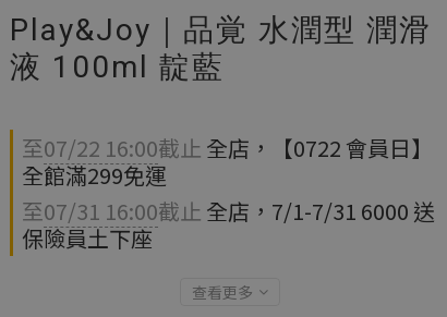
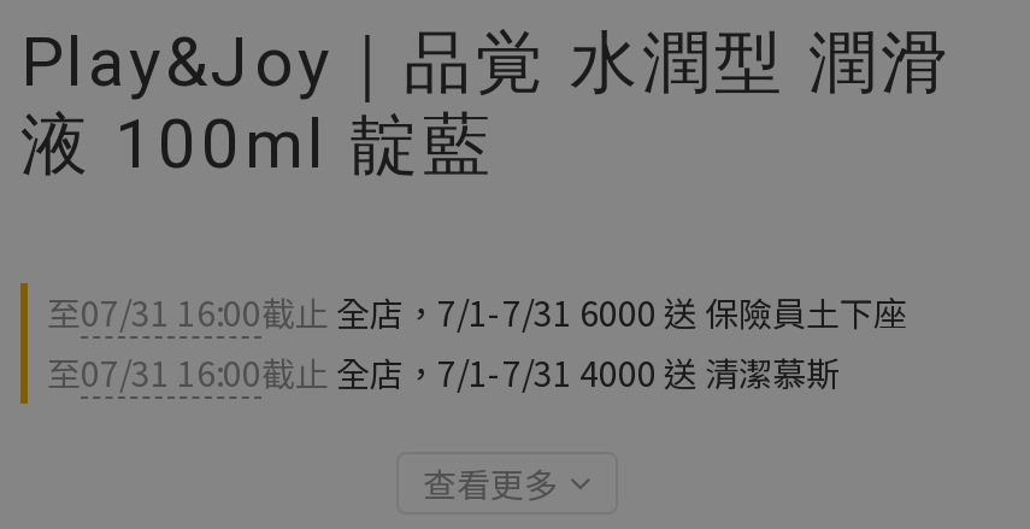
[22,132,435,254] 至07/22 16:00截止全店，【0722 會員日】 | 全館滿299免運 | 至07/31 16:00截止全店，7/1-7/31 6000 送 | 保險員土下座 -> [47,288,907,396] 至07/31 16:00截止全店，7/1-7/31 6000 送 保險員土下座 | 至07/31 16:00截止全店，7/1-7/31 4000 送 清潔慕斯

